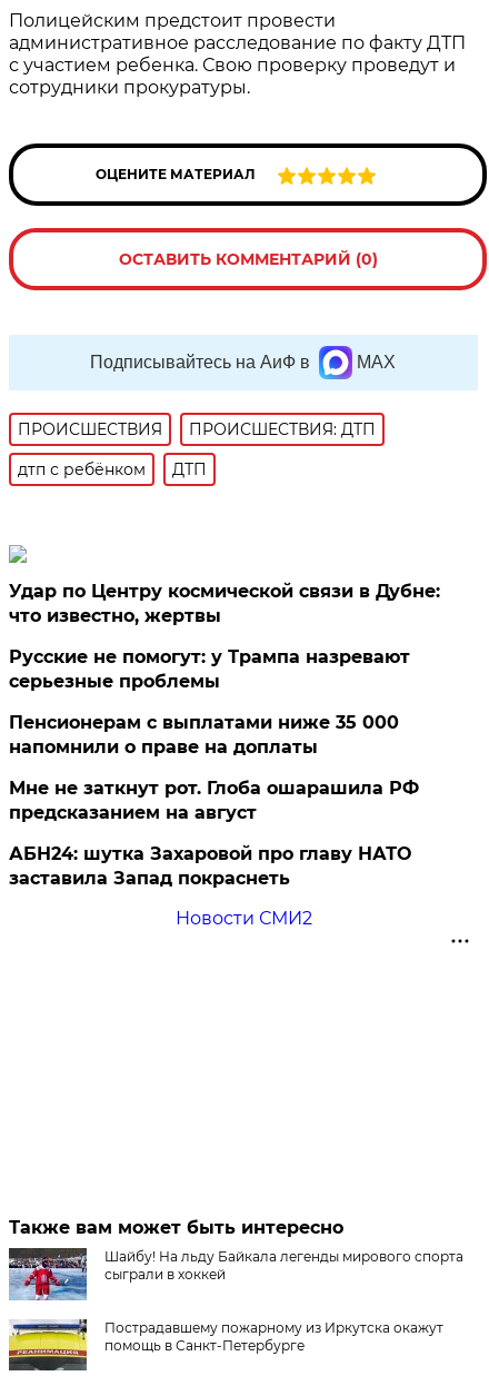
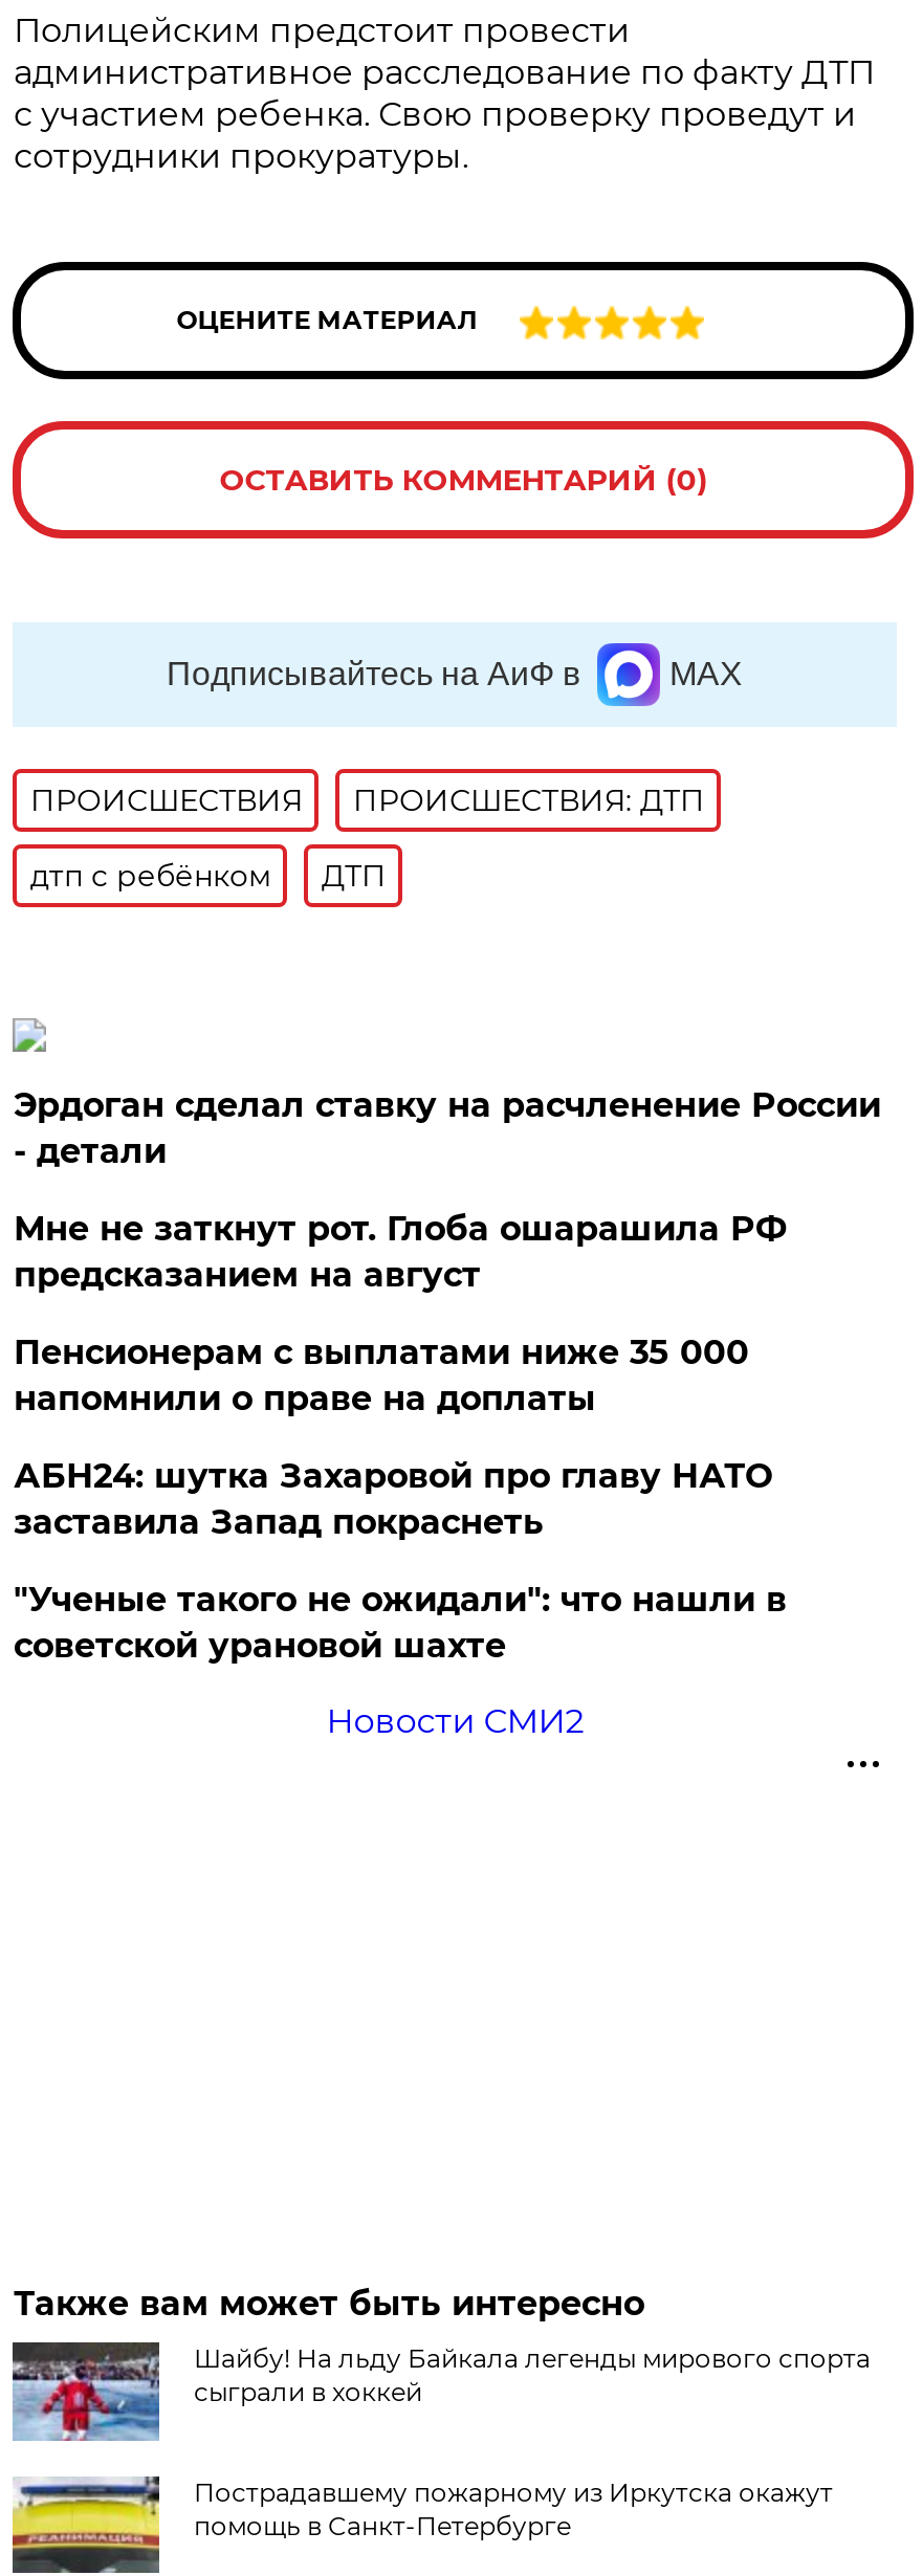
[9,581,441,626] Удар по Центру космической связи в Дубне: | что известно, жертвы -> [13,1085,881,1171] Эрдоган сделал ставку на расчленение России | - детали
[9,646,411,692] Русские не помогут: у Трампа назревают | серьезные проблемы -> none
moved [9,778,419,823] -> [13,1209,787,1295]: Мне не заткнут рот. Глоба ошарашила РФ | предсказанием на август
moved [9,843,412,889] -> [13,1456,772,1542]: АБН24: шутка Захаровой про главу НАТО | заставила Запад покраснеть
none -> [13,1580,787,1666] "Ученые такого не ожидали": что нашли в | советской урановой шахте

